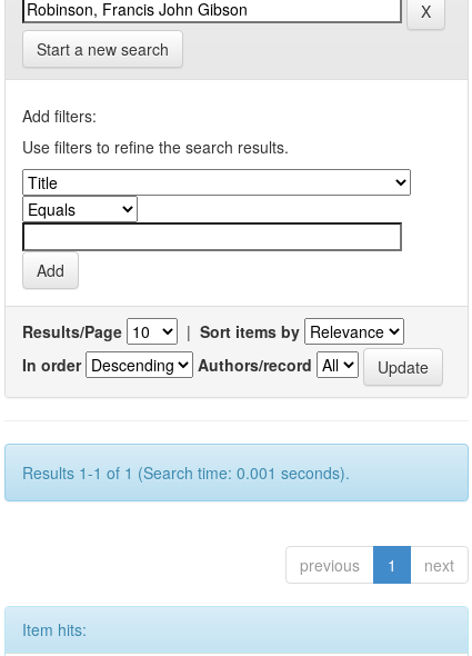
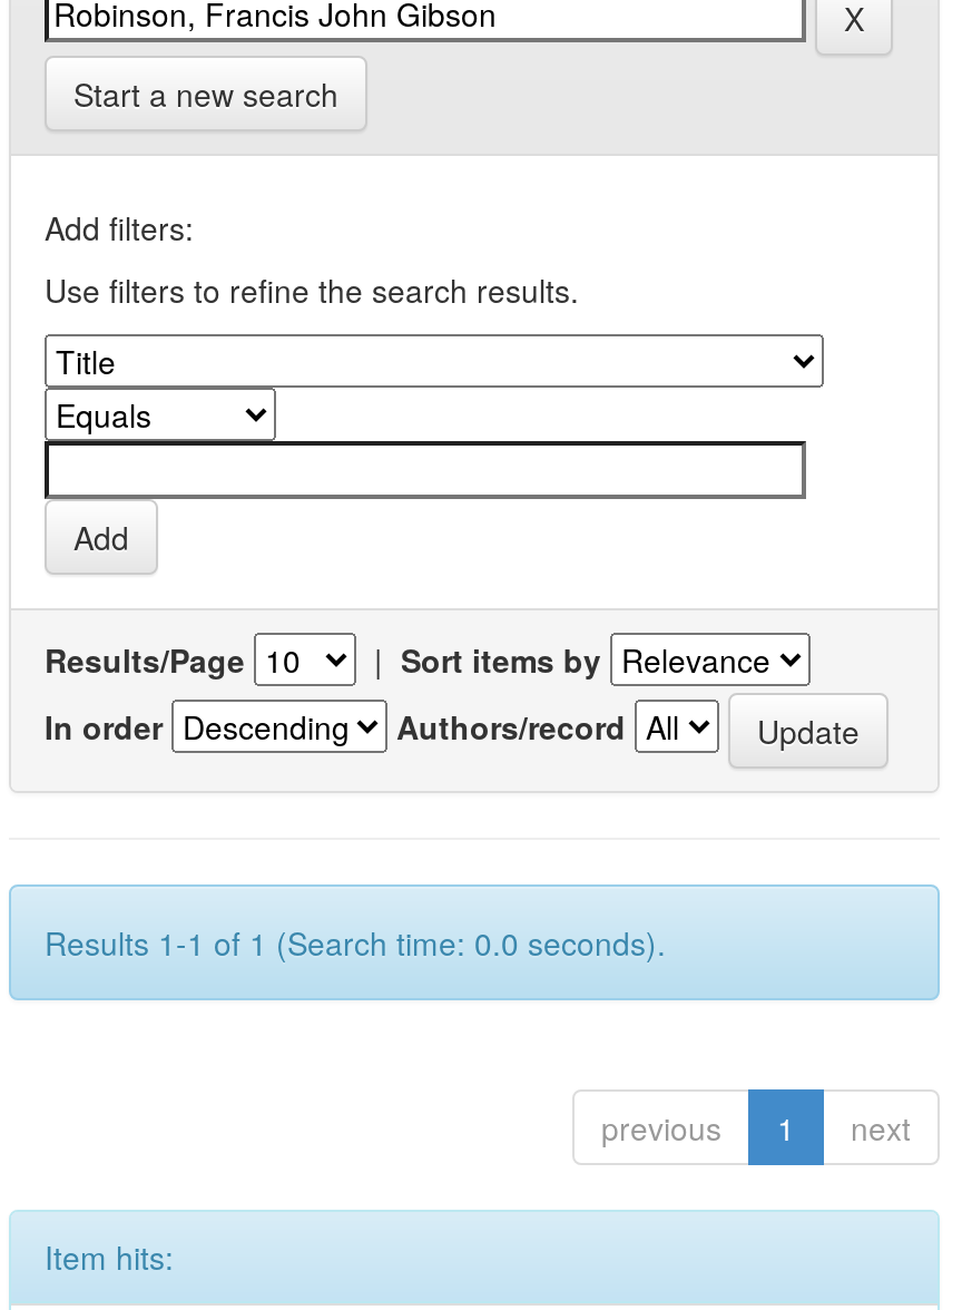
[22,461,350,484] Results 1-1 of 1 (Search time: 0.001 seconds). -> [45,920,666,965] Results 1-1 of 1 (Search time: 0.0 seconds).

